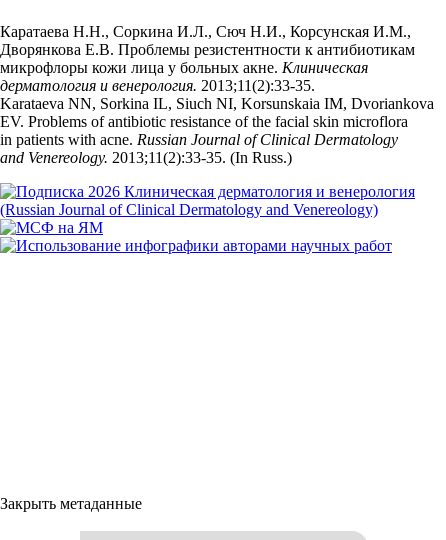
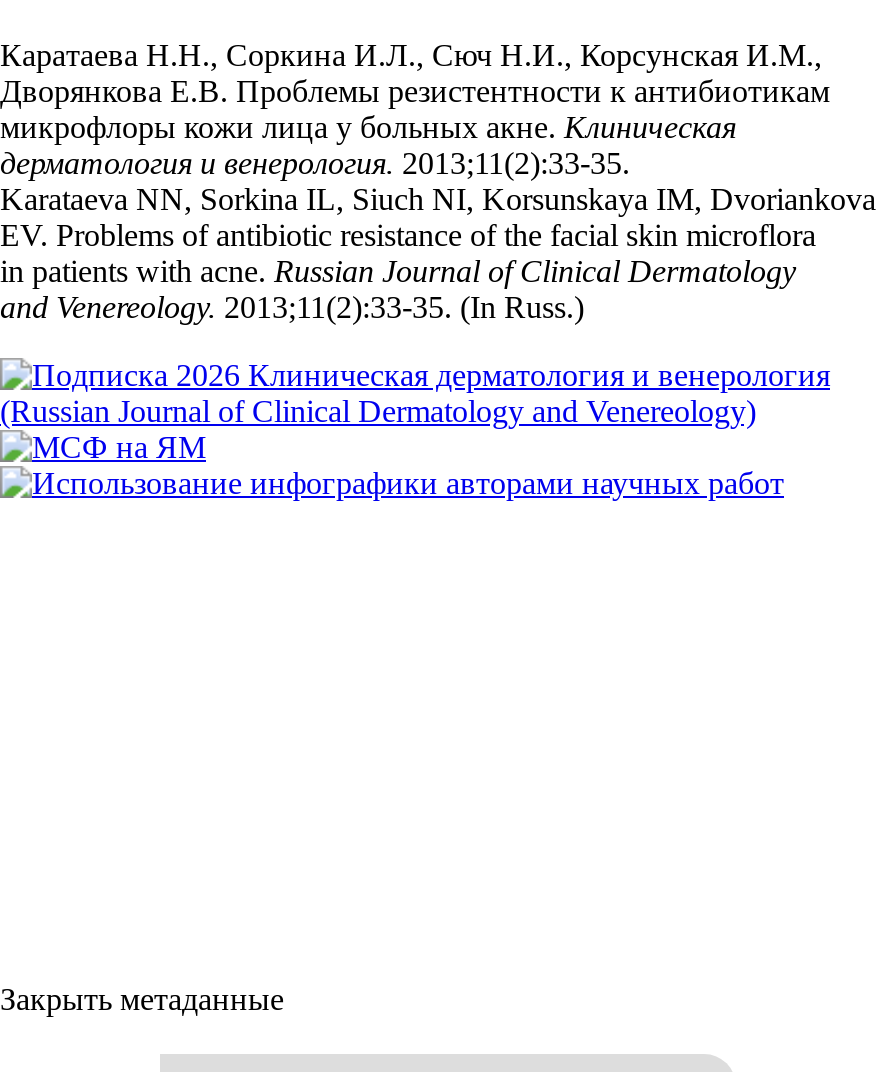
[0,95,434,112] Karataeva NN, Sorkina IL, Siuch NI, Korsunskaia IM, Dvoriankova -> [0,182,876,216] Karataeva NN, Sorkina IL, Siuch NI, Korsunskaya IM, Dvoriankova

